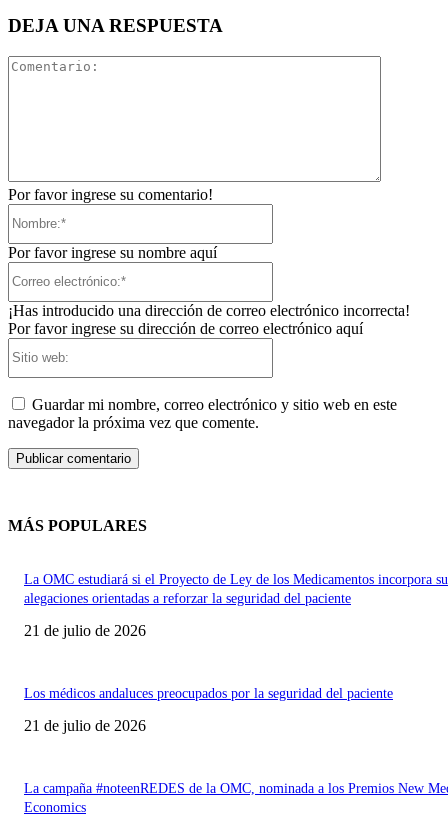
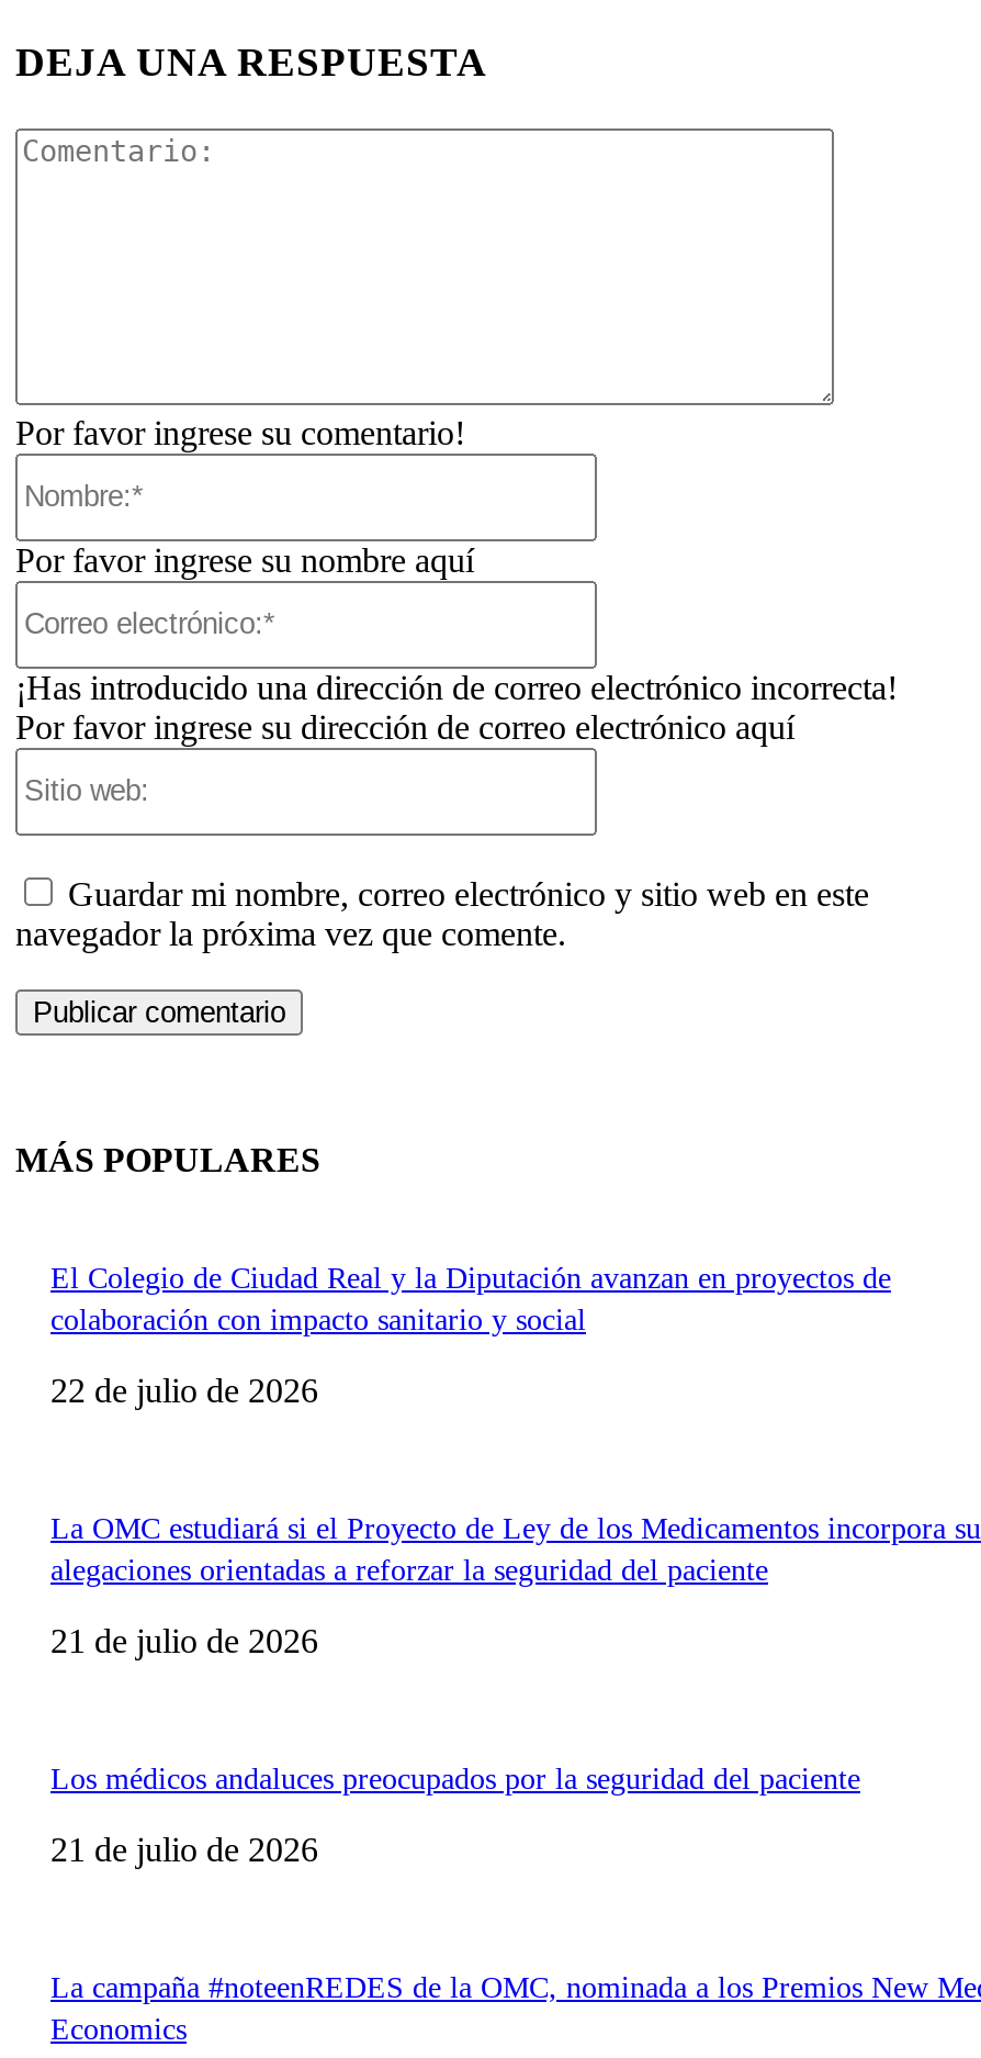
none -> [50,1262,891,1409] El Colegio de Ciudad Real y la Diputación avanzan en proyectos de | colaboración con impacto sanitario y social | 22 de julio de 2026

